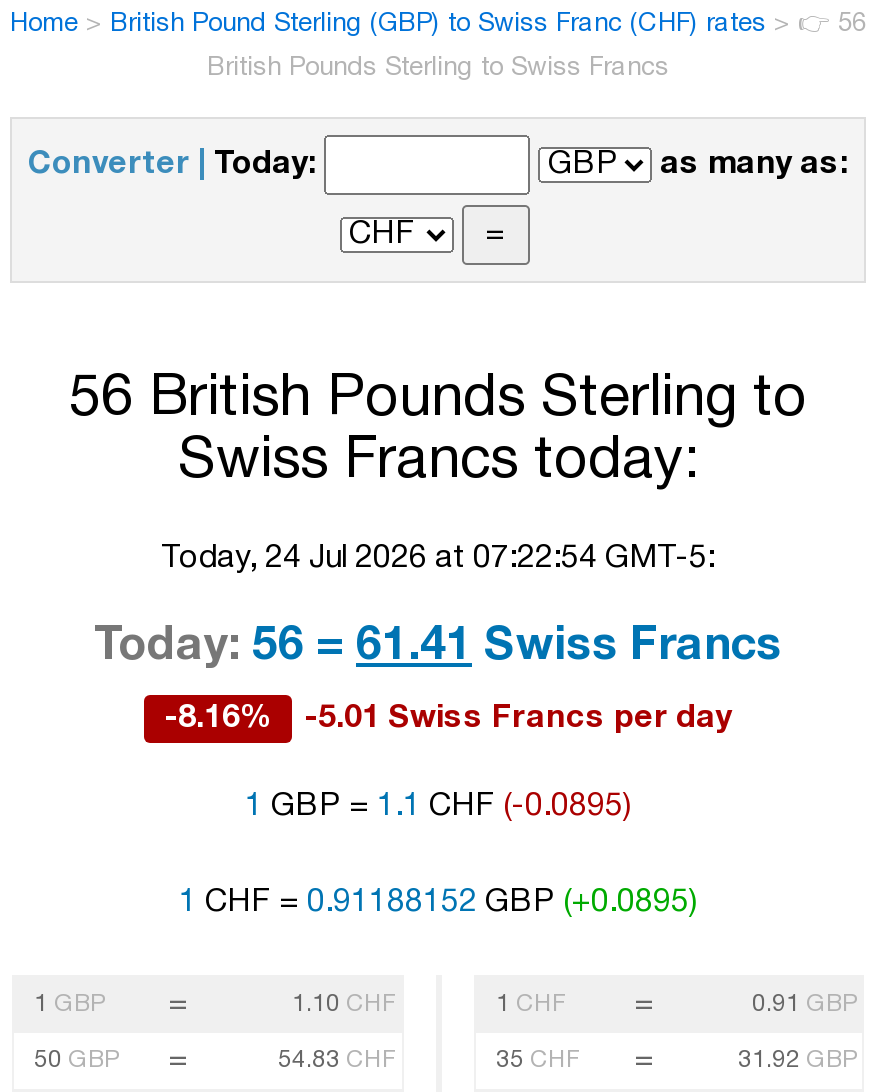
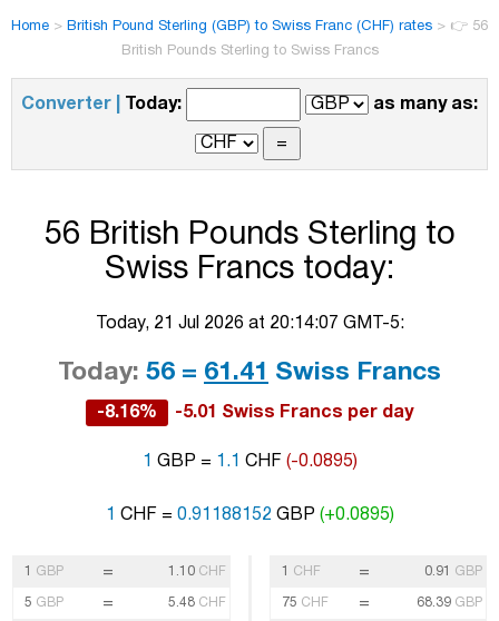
[161,545,715,573] Today, 24 Jul 2026 at 07:22:54 GMT-5: -> [95,316,404,331] Today, 21 Jul 2026 at 20:14:07 GMT-5:
[34,1049,118,1071] 50 GBP -> [25,596,63,609] 5 GBP
[278,1049,396,1071] 54.83 CHF -> [168,596,226,609] 5.48 CHF
[496,1049,580,1071] 35 CHF -> [282,596,329,609] 75 CHF
[738,1049,856,1071] 31.92 GBP -> [417,596,482,609] 68.39 GBP

